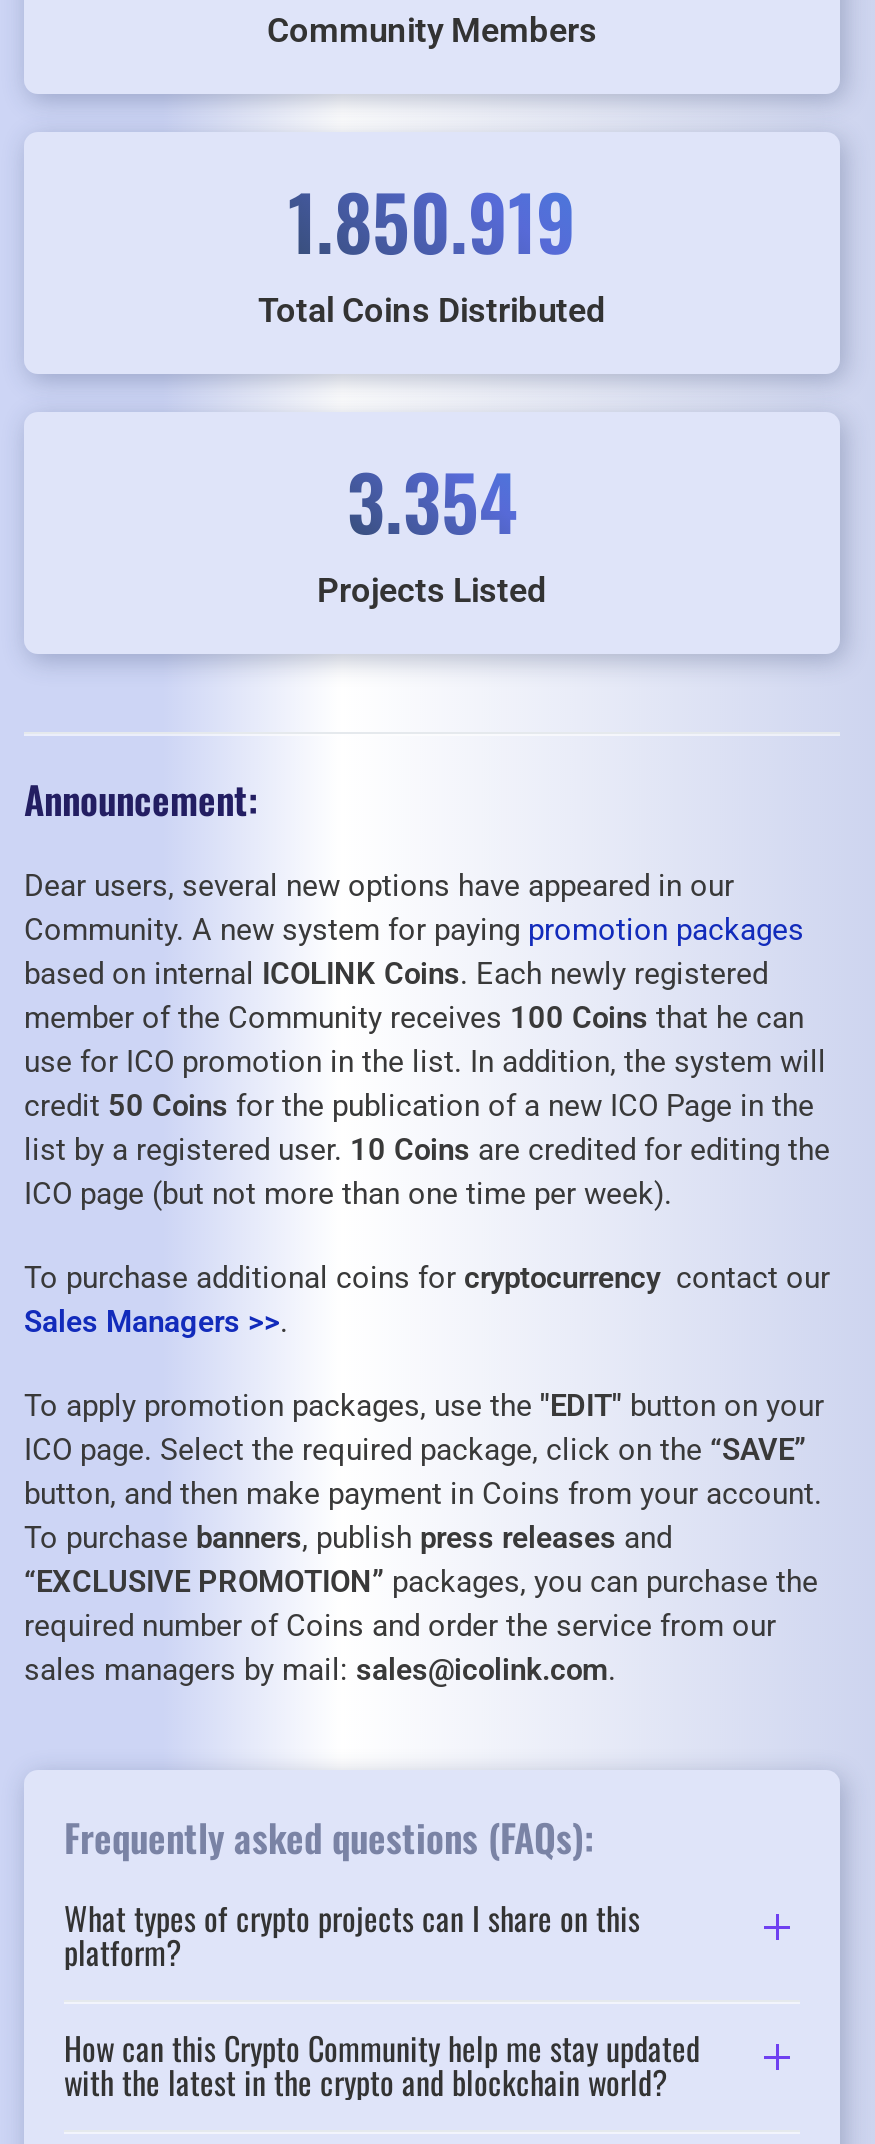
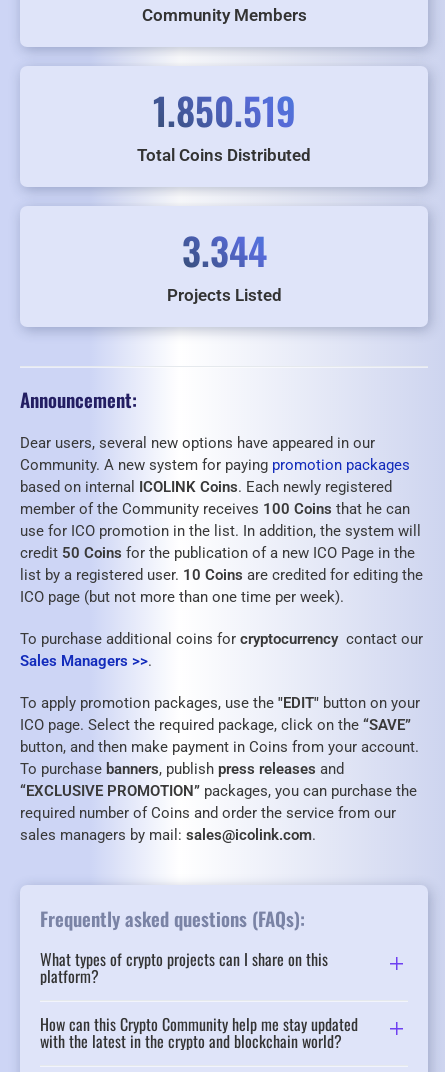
[288,164,576,276] 1.850.919 -> [152,82,295,138] 1.850.519
[347,444,517,556] 3.354 -> [181,222,266,278] 3.344

